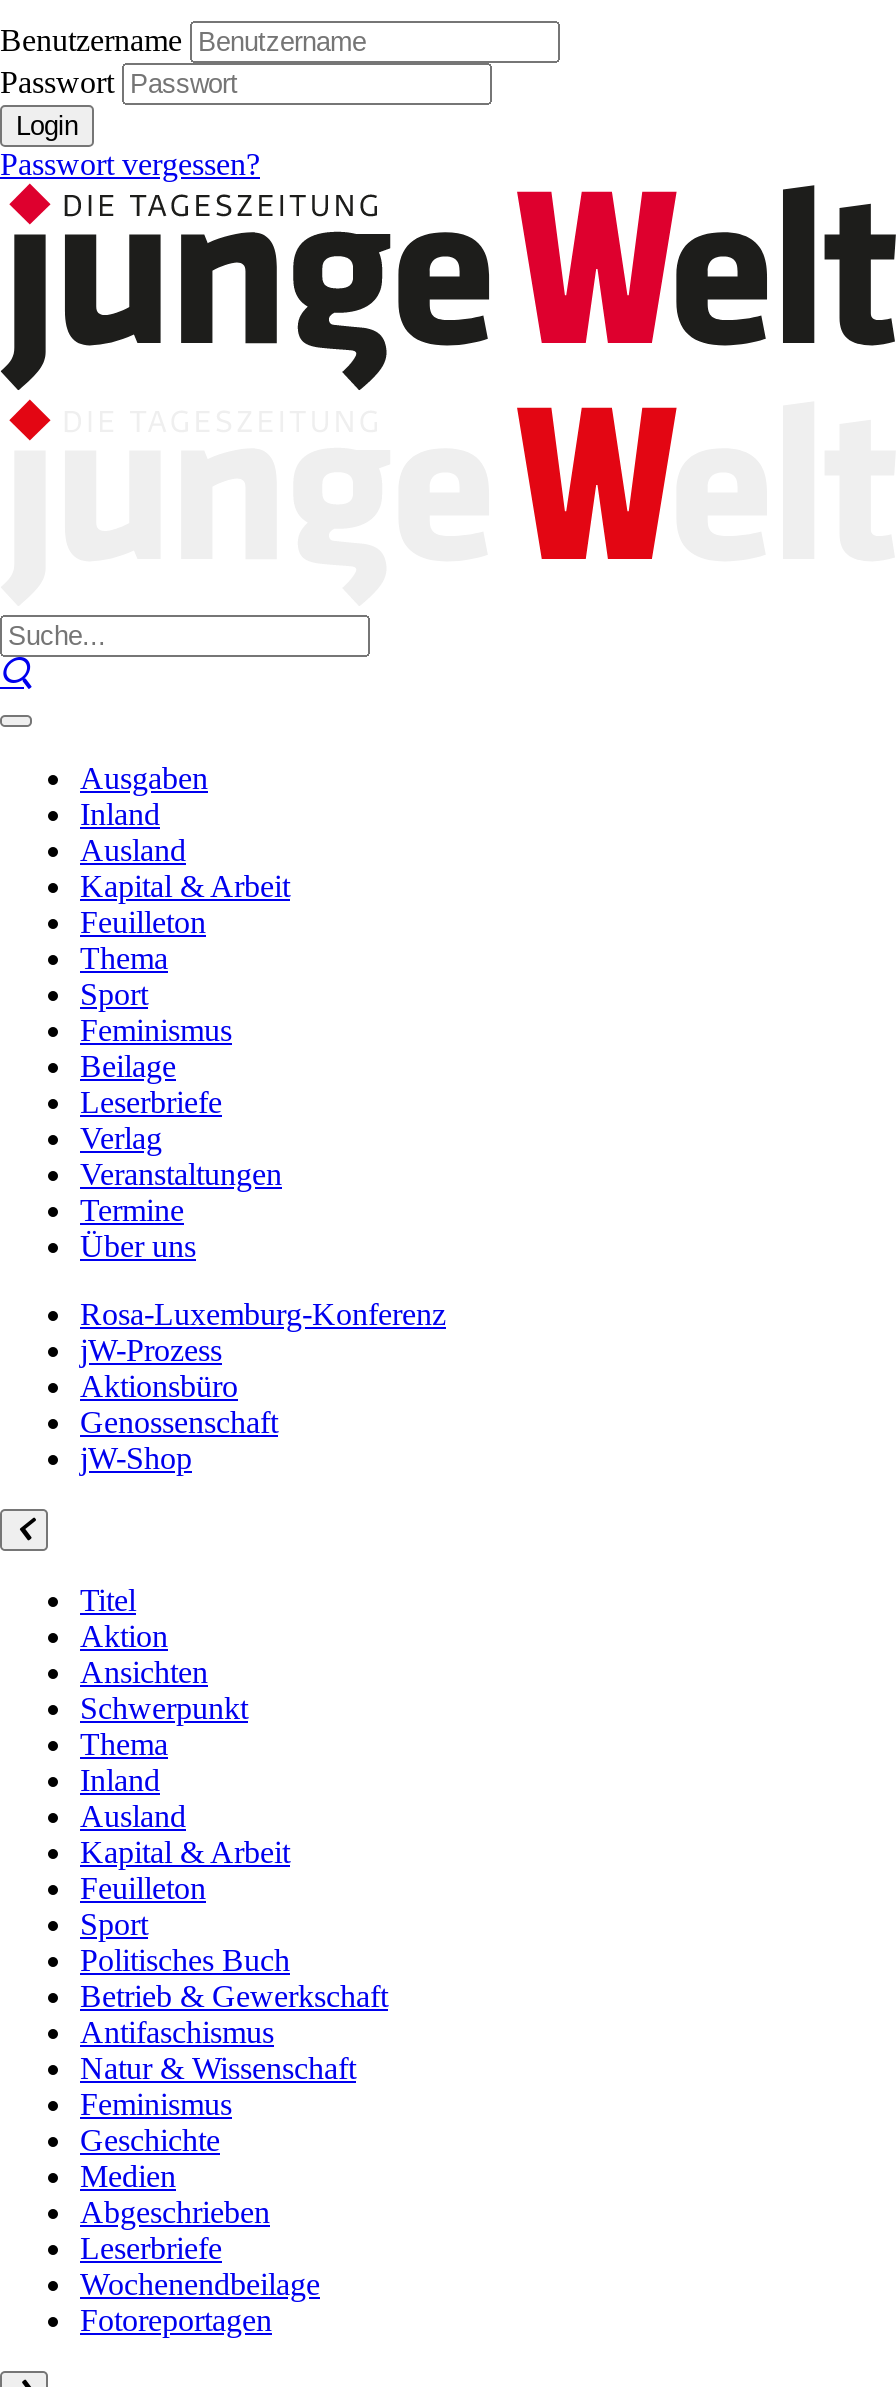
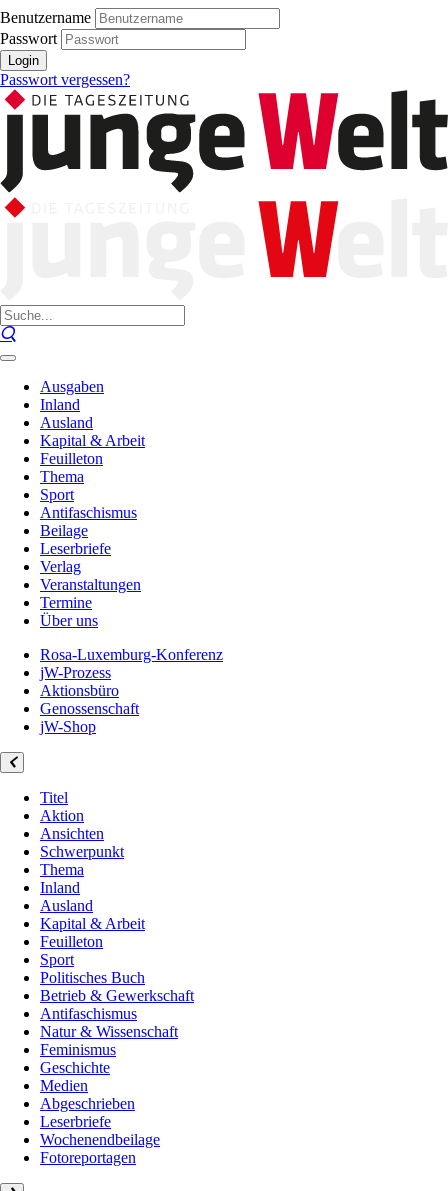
[80,1013,232,1047] Feminismus -> [40,504,137,521] Antifaschismus

